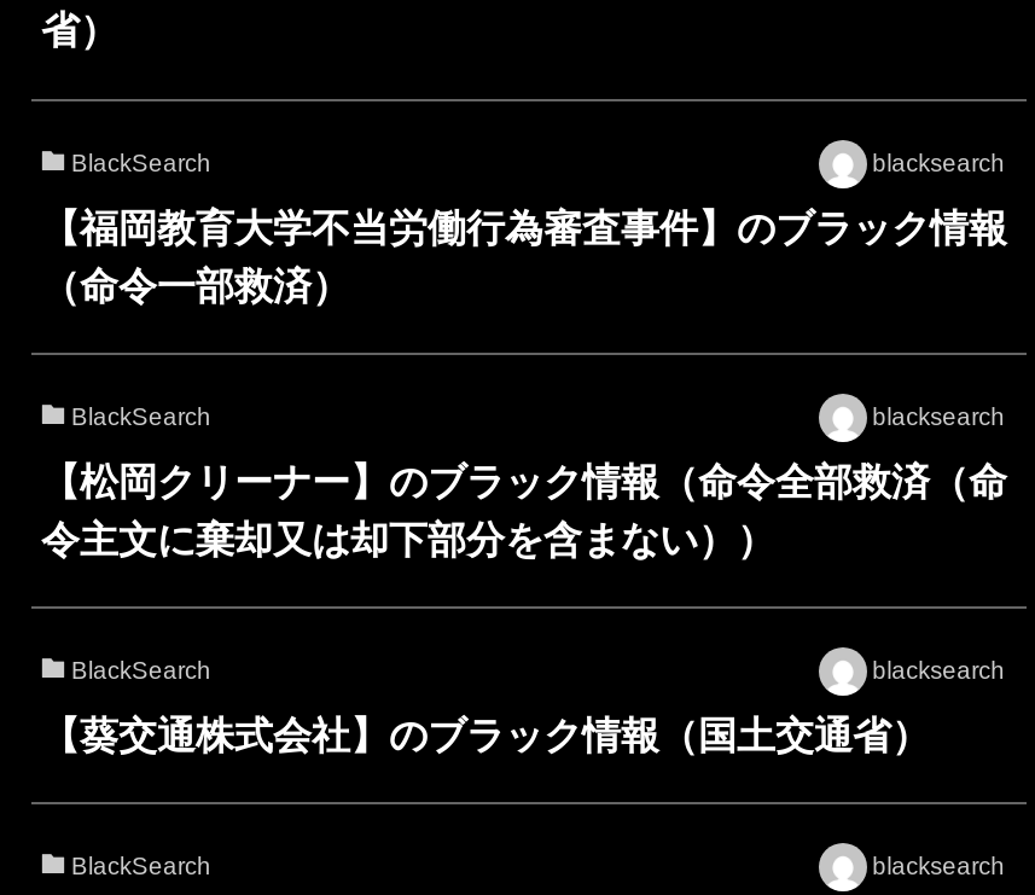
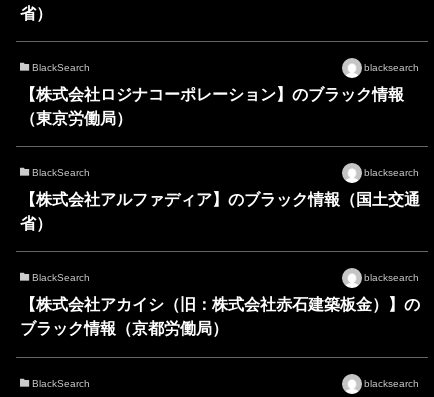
[41,205,1007,307] 【福岡教育大学不当労働行為審査事件】のブラック情報 | （命令一部救済） -> [20,85,404,127] 【株式会社ロジナコーポレーション】のブラック情報 | （東京労働局）
[41,459,1007,561] 【松岡クリーナー】のブラック情報（命令全部救済（命 | 令主文に棄却又は却下部分を含まない）） -> [20,190,420,232] 【株式会社アルファディア】のブラック情報（国土交通 | 省）
[41,714,930,757] 【葵交通株式会社】のブラック情報（国土交通省） -> [20,295,420,337] 【株式会社アカイシ（旧：株式会社赤石建築板金）】の | ブラック情報（京都労働局）

